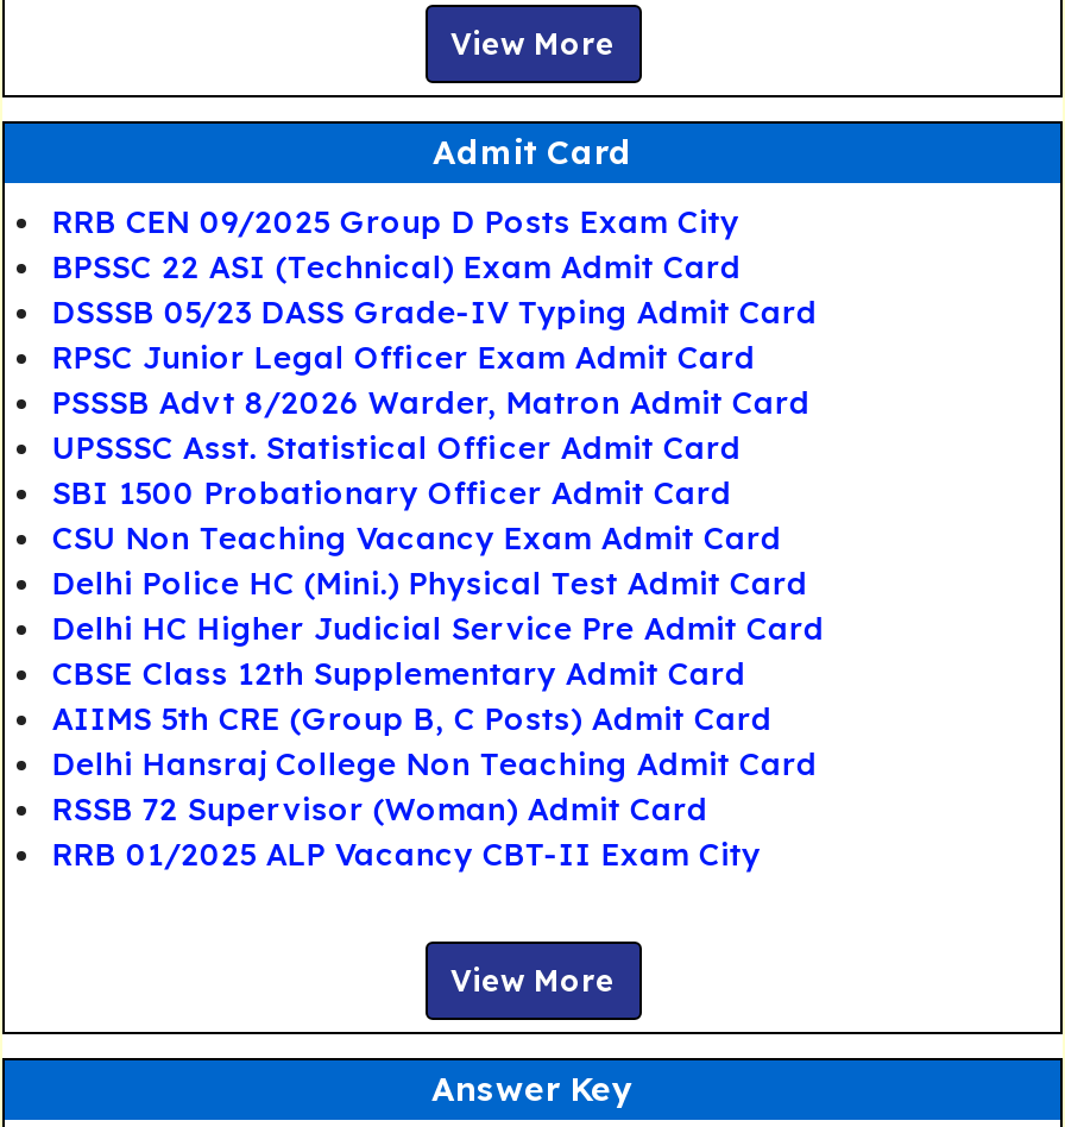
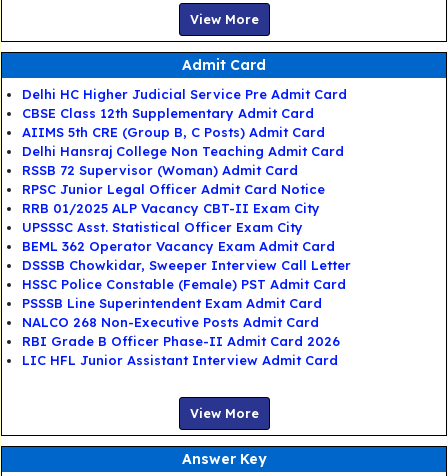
[52,203,818,602] RRB CEN 09/2025 Group D Posts Exam City | BPSSC 22 ASI (Technical) Exam Admit Card | DSSSB 05/23 DASS Grade-IV Typing Admit Card | RPSC Junior Legal Officer Exam Admit Card | PSSSB Advt 8/2026 Warder, Matron Admit Card | UPSSSC Asst. Statistical Officer Admit Card | SBI 1500 Probationary Officer Admit Card | CSU Non Teaching Vacancy Exam Admit Card | Delhi Police HC (Mini.) Physical Test Admit Card -> none
moved [52,609,825,828] -> [22,86,347,178]: Delhi HC Higher Judicial Service Pre Admit Card | CBSE Class 12th Supplementary Admit Card | AIIMS 5th CRE (Group B, C Posts) Admit Card | Delhi Hansraj College Non Teaching Admit Card | RSSB 72 Supervisor (Woman) Admit Card
none -> [22,181,325,197] RPSC Junior Legal Officer Admit Card Notice
moved [52,835,760,873] -> [22,200,320,216]: RRB 01/2025 ALP Vacancy CBT-II Exam City
none -> [22,219,351,368] UPSSSC Asst. Statistical Officer Exam City | BEML 362 Operator Vacancy Exam Admit Card | DSSSB Chowkidar, Sweeper Interview Call Letter | HSSC Police Constable (Female) PST Admit Card | PSSSB Line Superintendent Exam Admit Card | NALCO 268 Non-Executive Posts Admit Card | RBI Grade B Officer Phase-II Admit Card 2026 | LIC HFL Junior Assistant Interview Admit Card

